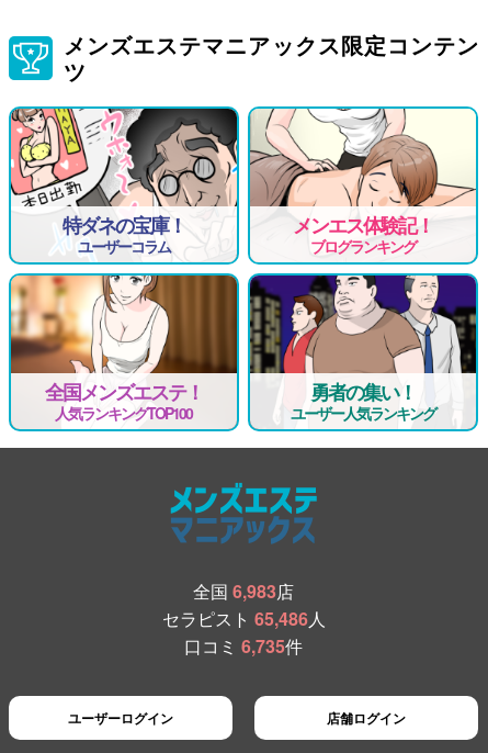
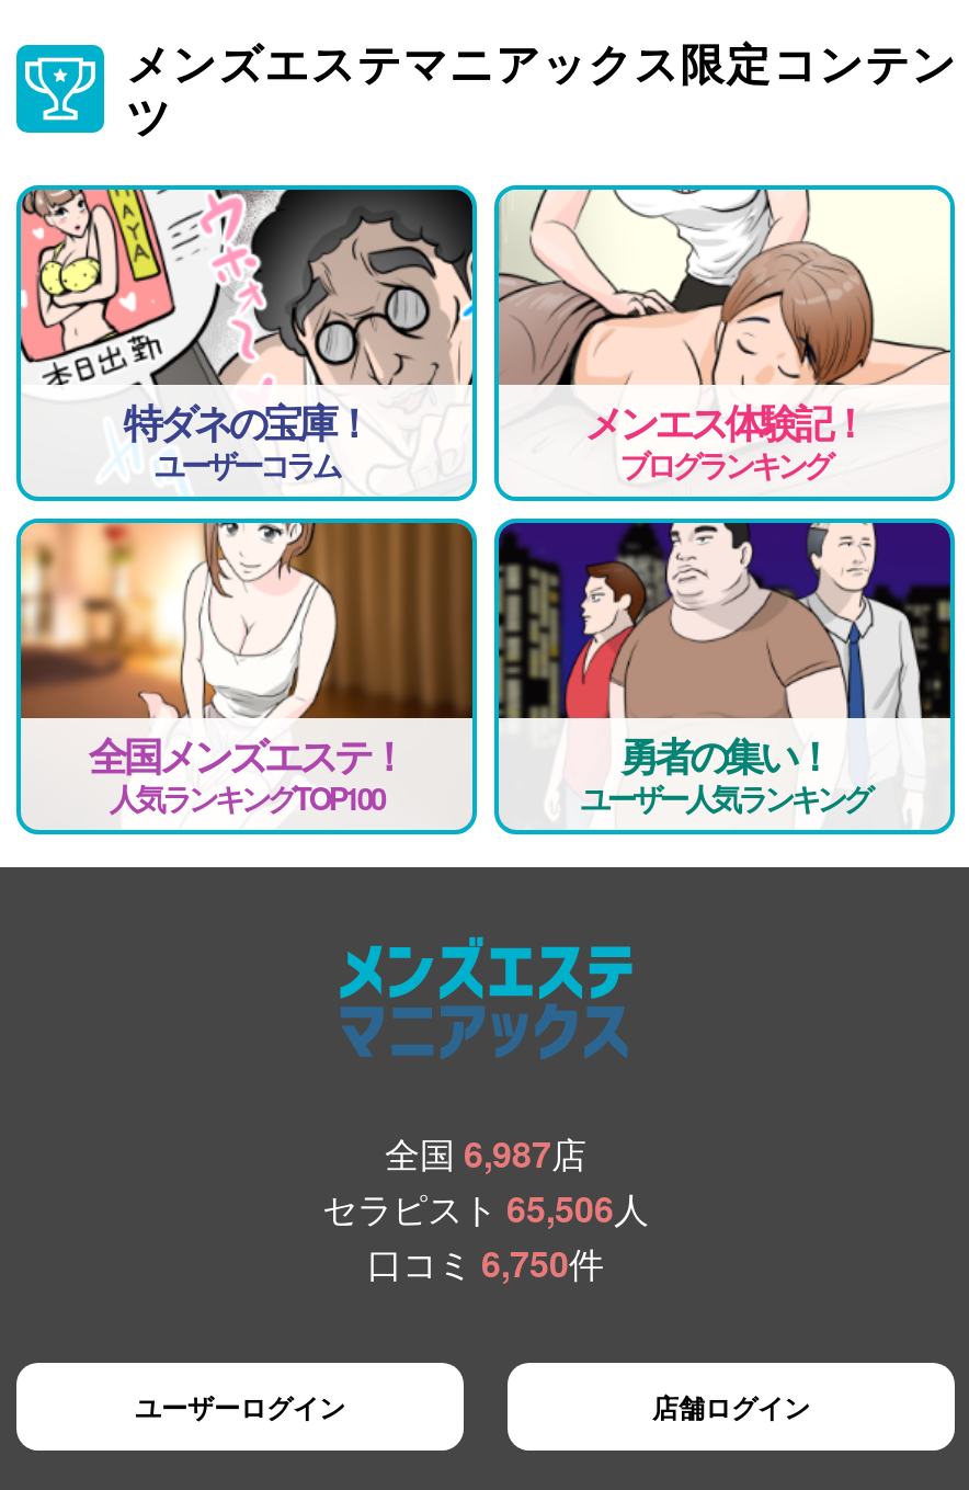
[193,578,294,604] 全国6,983店 -> [385,1128,586,1179] 全国6,987店
[162,606,325,631] セラピスト65,486人 -> [322,1183,649,1233] セラピスト65,506人
[184,633,303,659] 口コミ6,735件 -> [367,1238,604,1288] 口コミ6,750件

